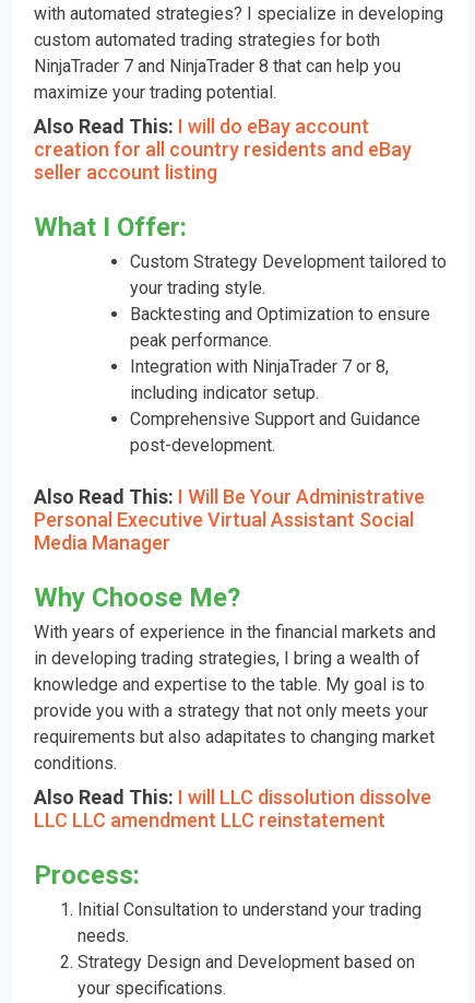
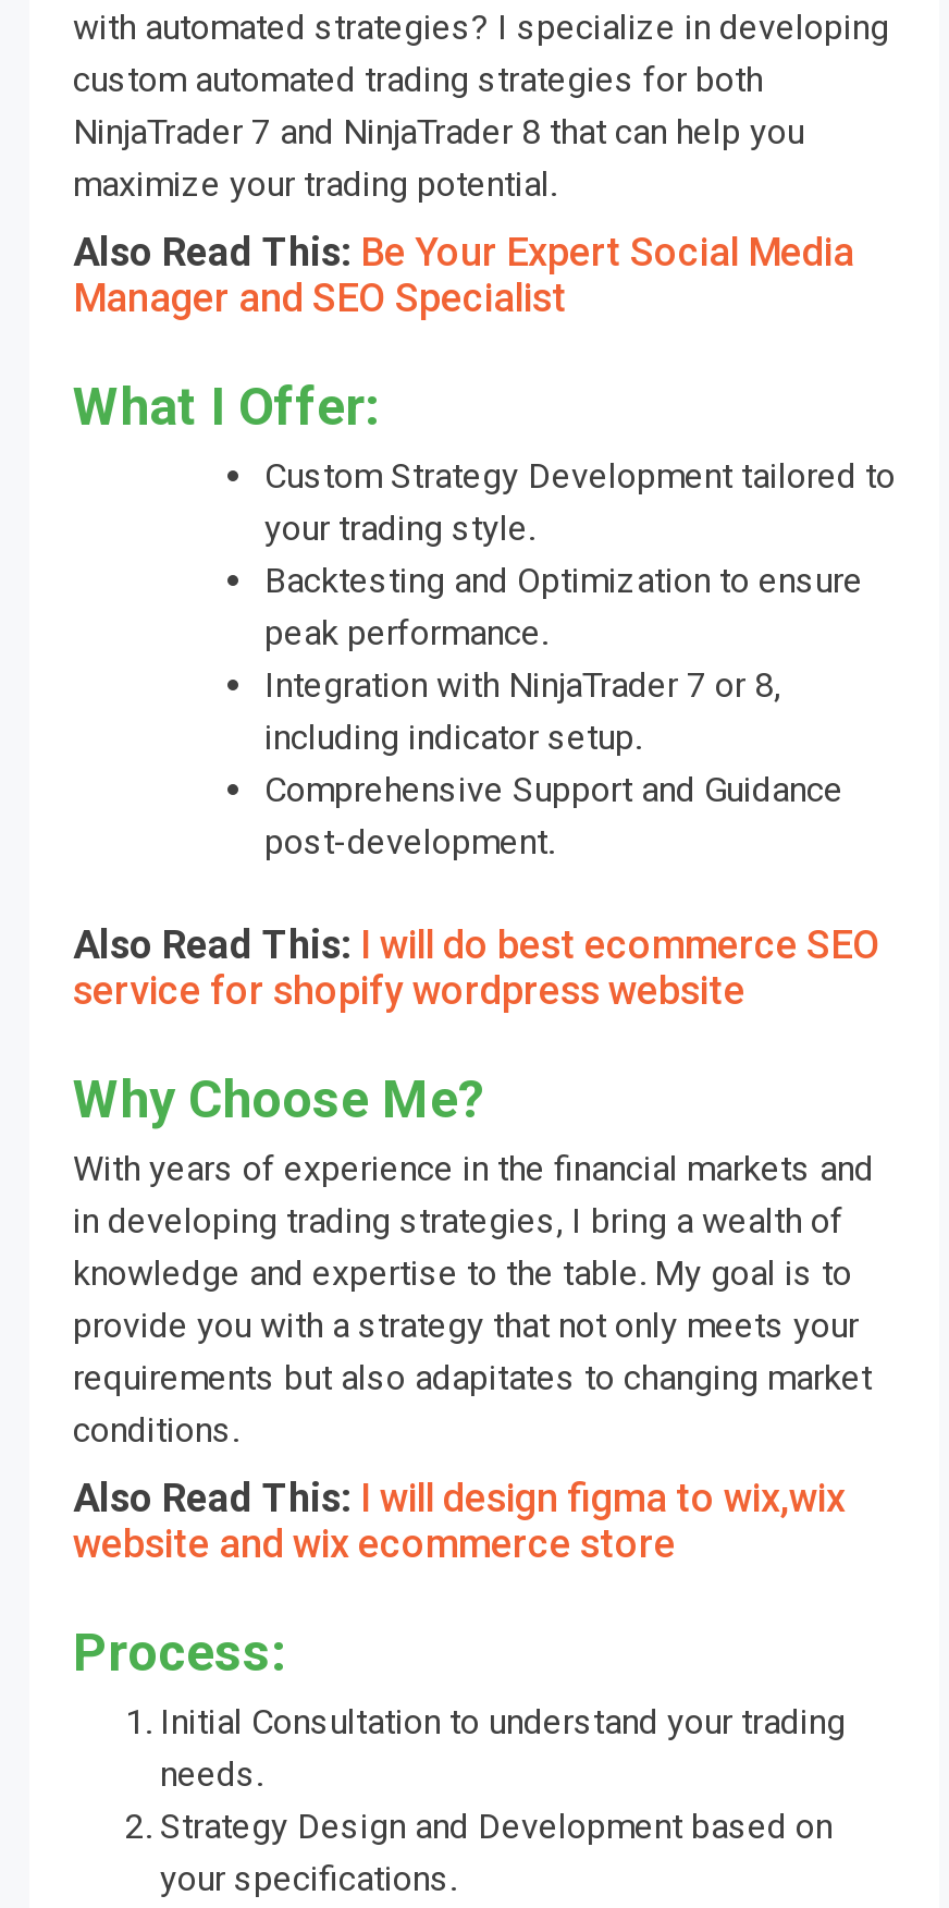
[34,115,412,183] Also Read This: I will do eBay account | creation for all country residents and eBay | seller account listing -> [73,228,854,320] Also Read This: Be Your Expert Social Media | Manager and SEO Specialist
[34,485,425,554] Also Read This: I Will Be Your Administrative | Personal Executive Virtual Assistant Social | Media Manager -> [73,921,880,1012] Also Read This: I will do best ecommerce SEO | service for shopify wordpress website
[34,785,431,831] Also Read This: I will LLC dissolution dissolve | LLC LLC amendment LLC reinstatement -> [73,1474,846,1566] Also Read This: I will design figma to wix,wix | website and wix ecommerce store

